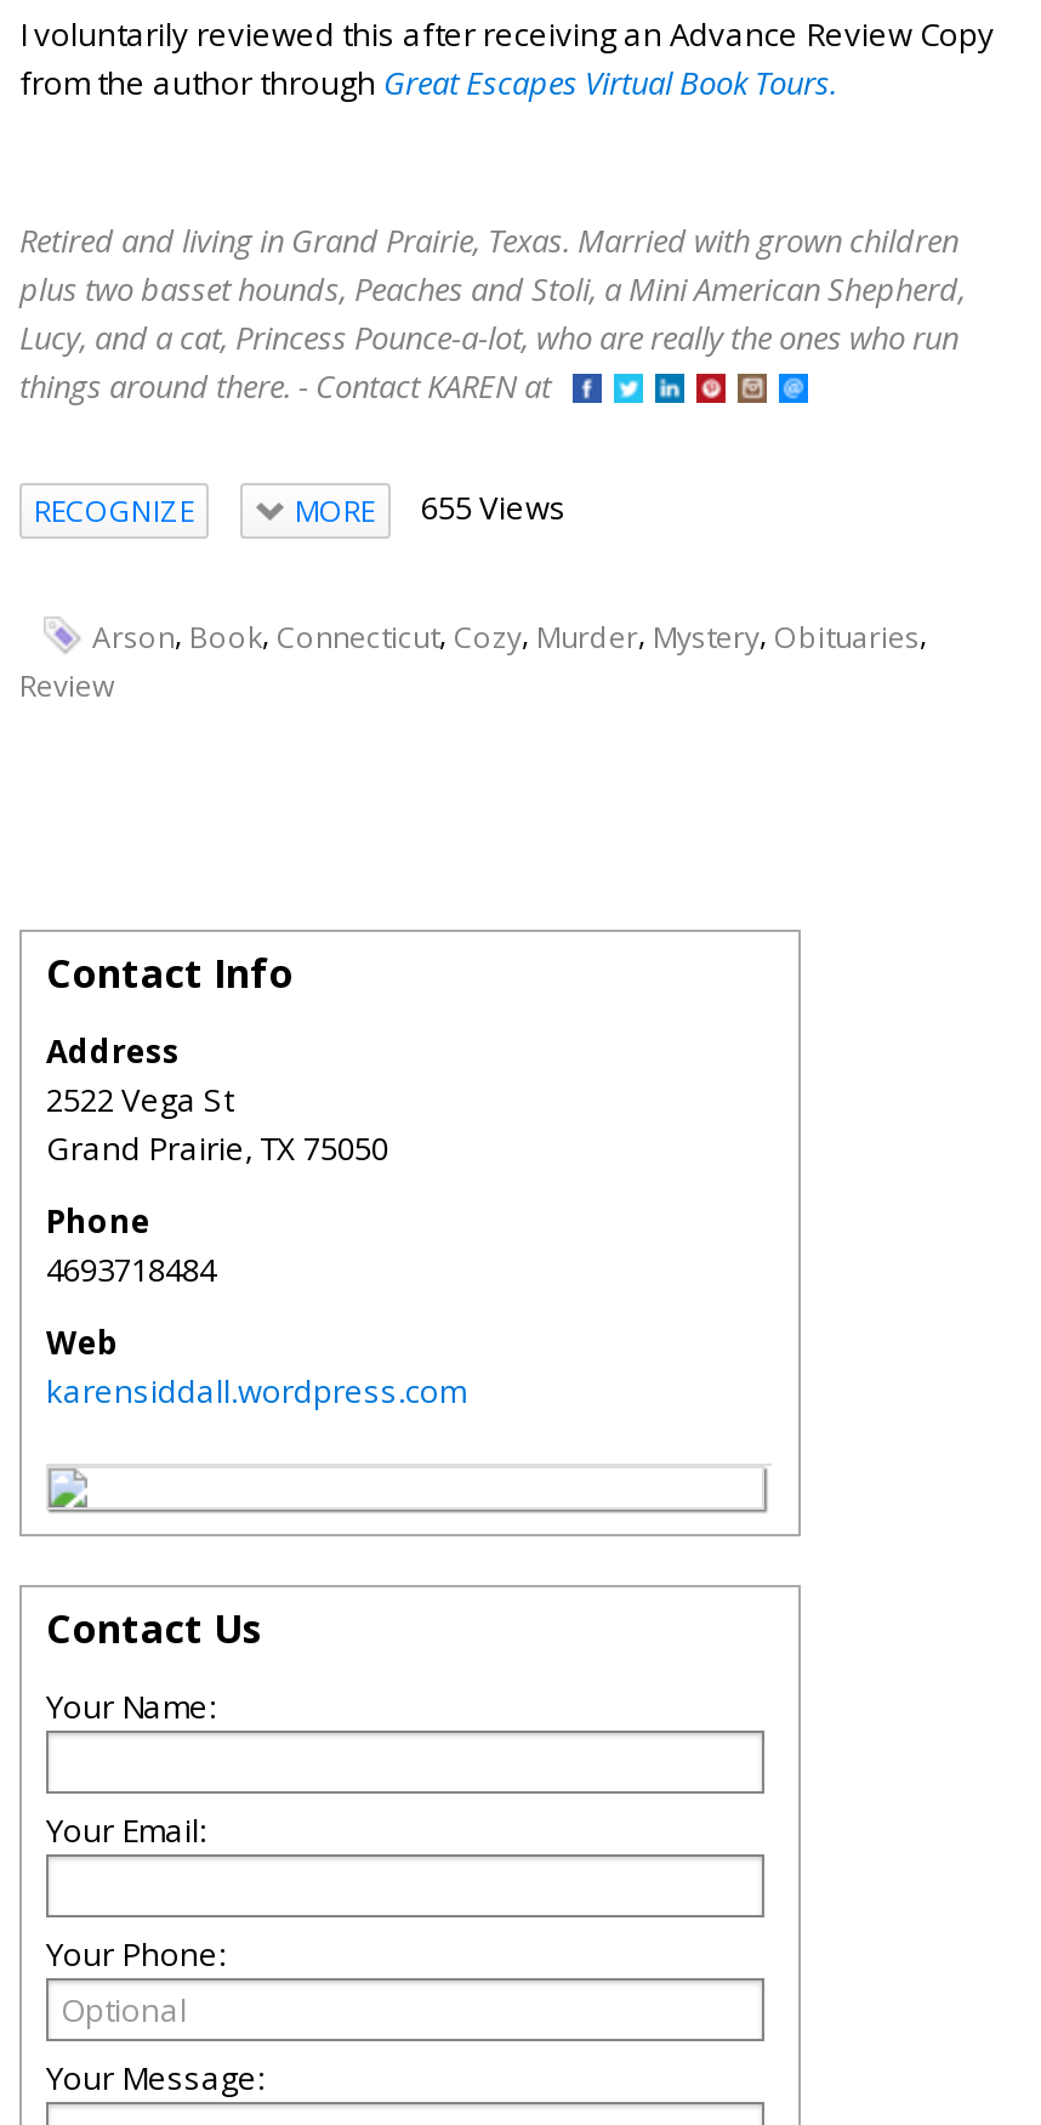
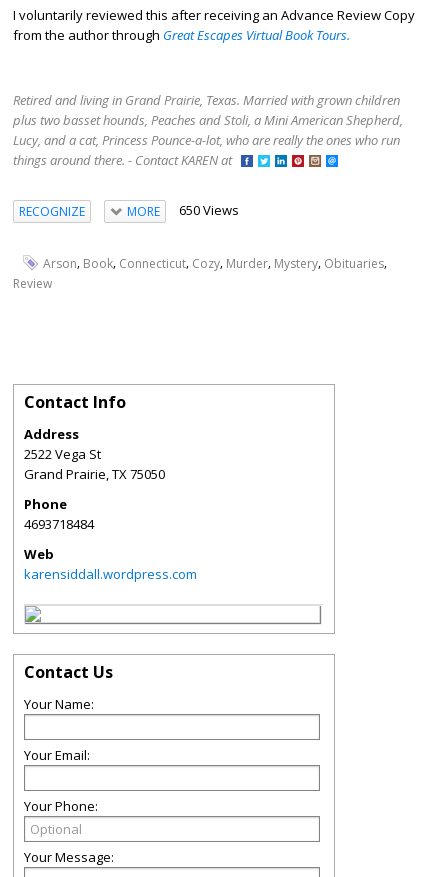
[295,486,567,532] MORE 655 Views -> [126,201,238,220] MORE 650 Views

